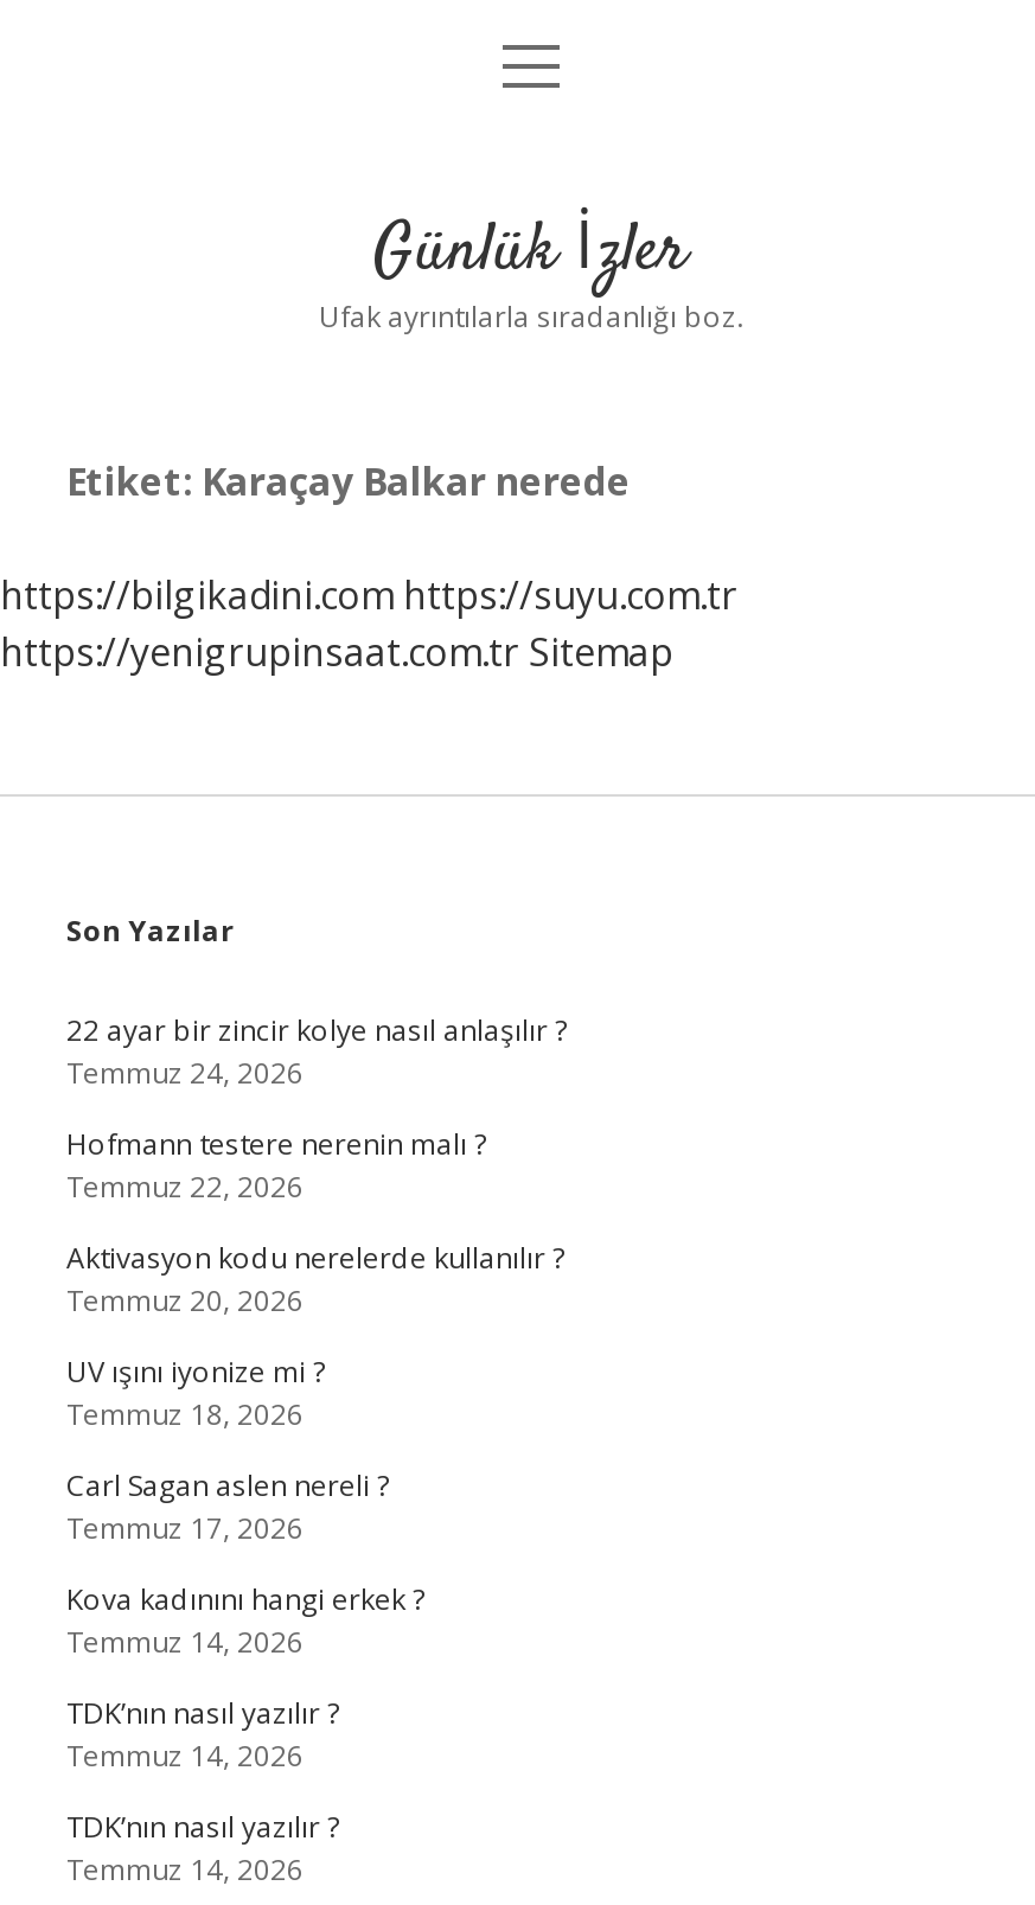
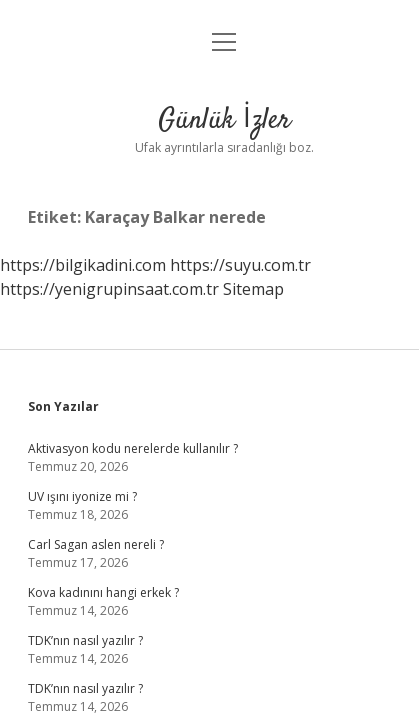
[66,1010,567,1207] 22 ayar bir zincir kolye nasıl anlaşılır ? | Temmuz 24, 2026 | Hofmann testere nerenin malı ? | Temmuz 22, 2026 -> none

